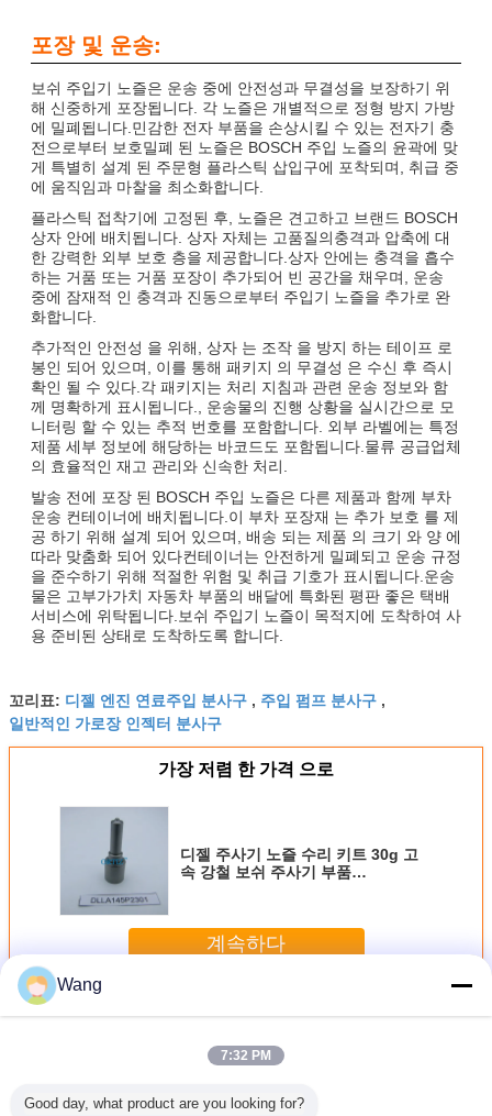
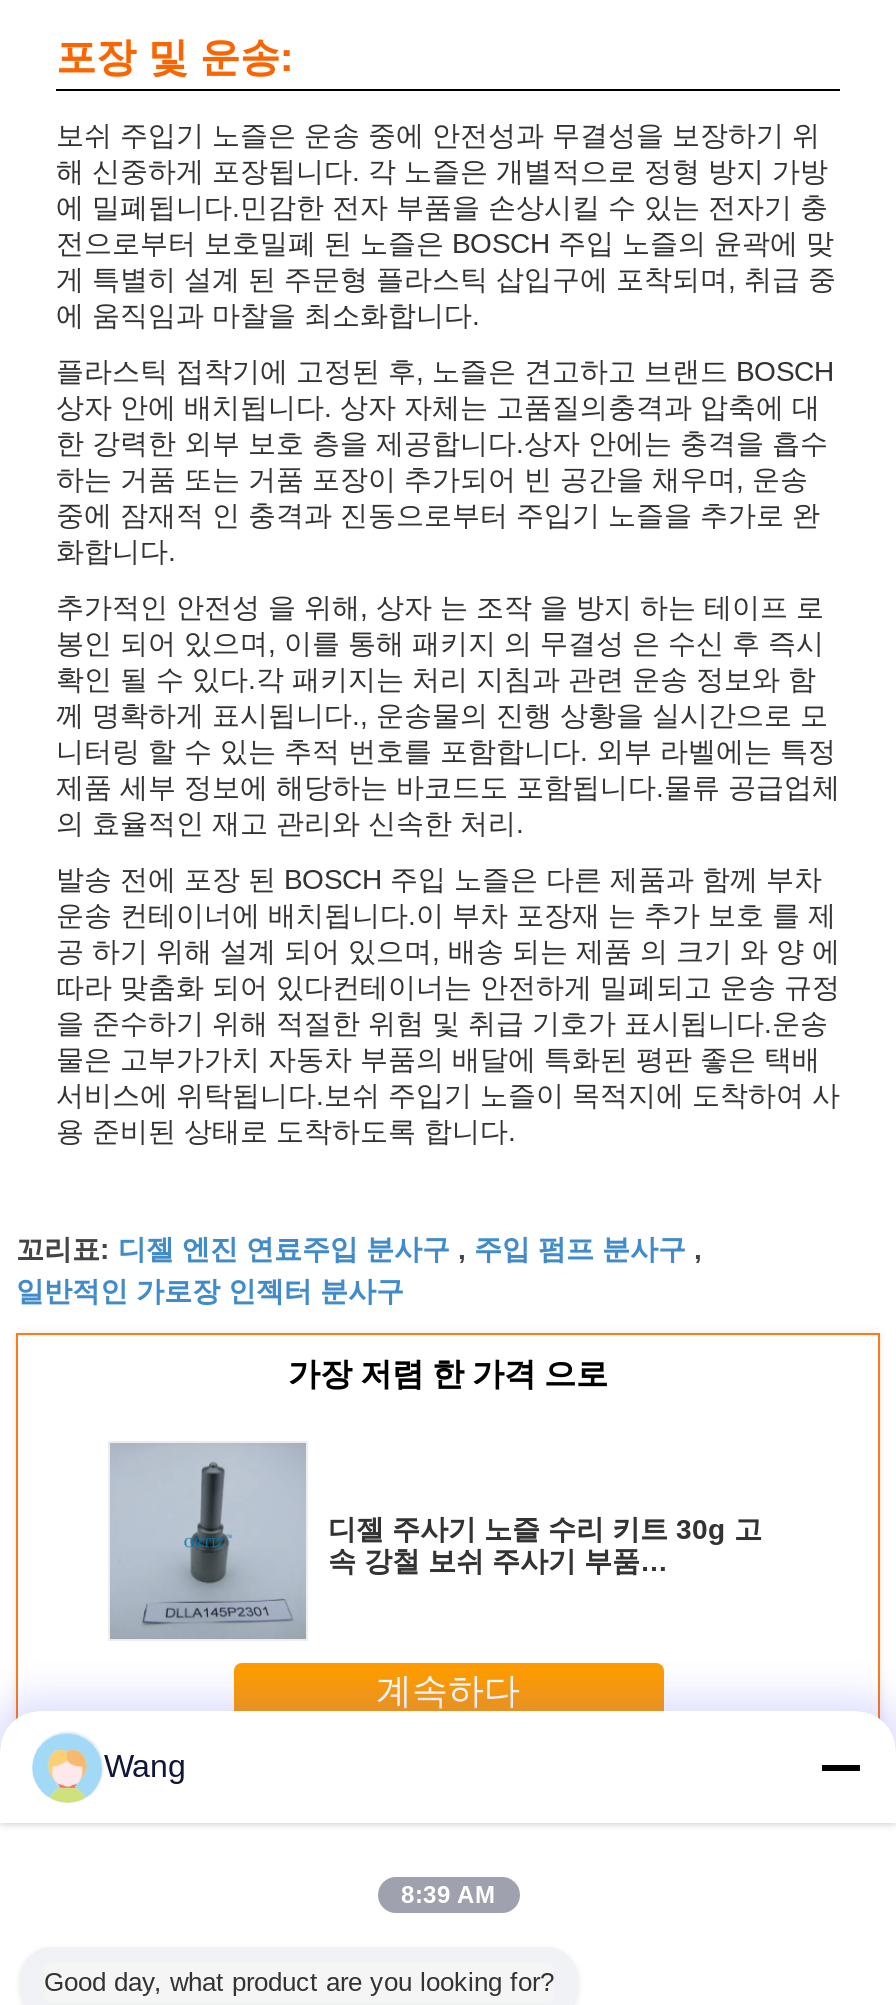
[221,1048,271,1063] 7:32 PM -> [401,1881,495,1909] 8:39 AM

